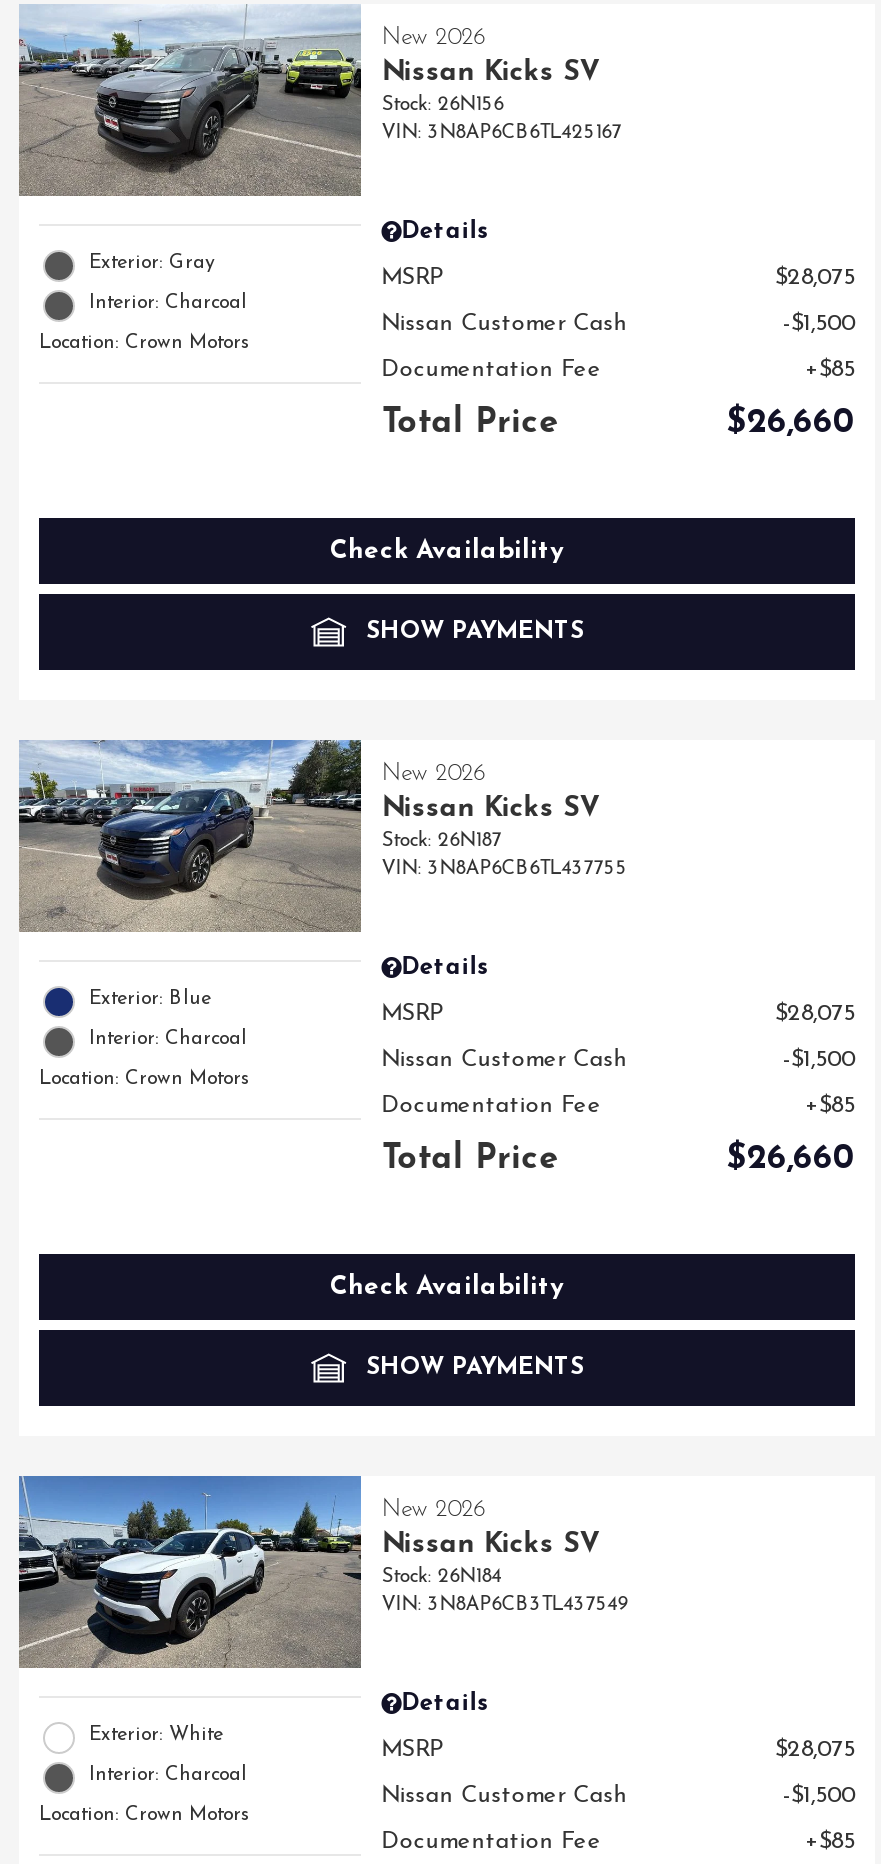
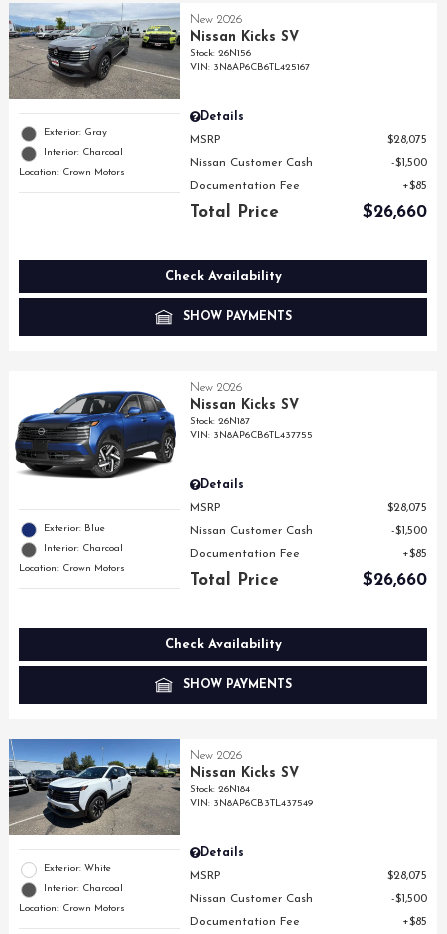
[17,738,363,934] [image] -> [9,371,180,479] [image]
moved [39,988,251,1090] -> [19,523,125,574]: Exterior: Blue | Interior: Charcoal | Location: Crown Motors

